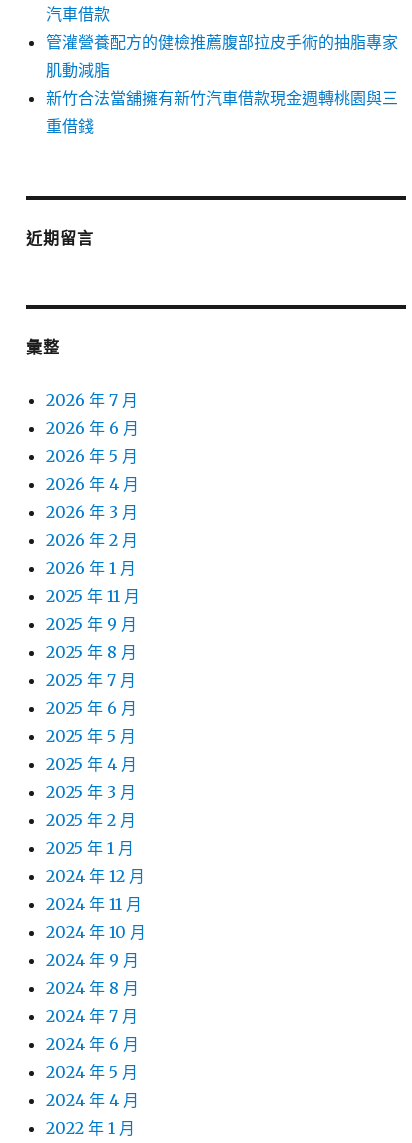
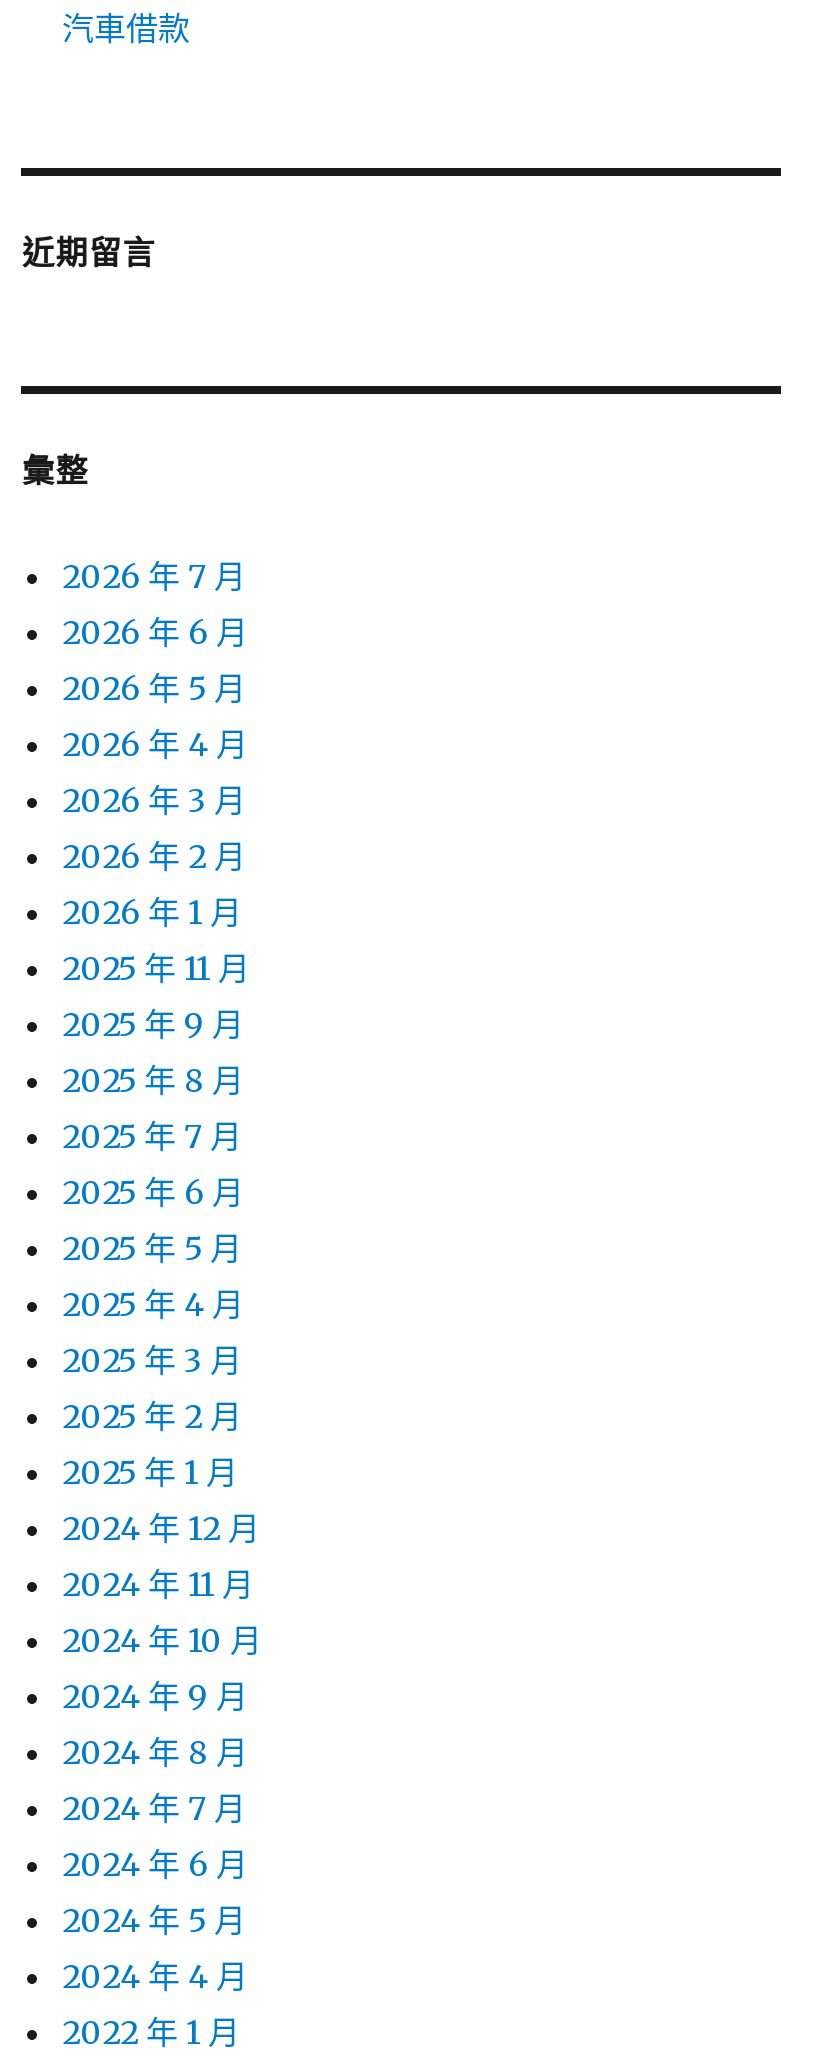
[46,32,398,136] 管灌營養配方的健檢推薦腹部拉皮手術的抽脂專家 | 肌動減脂 | 新竹合法當舖擁有新竹汽車借款現金週轉桃園與三 | 重借錢 -> none

